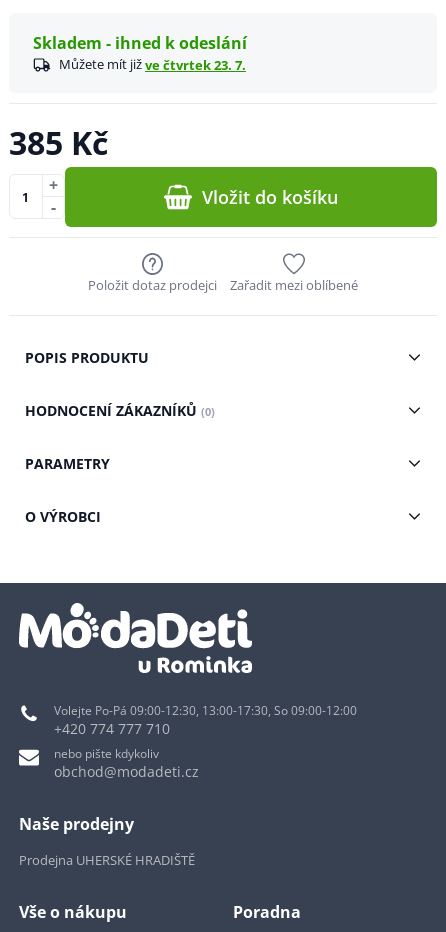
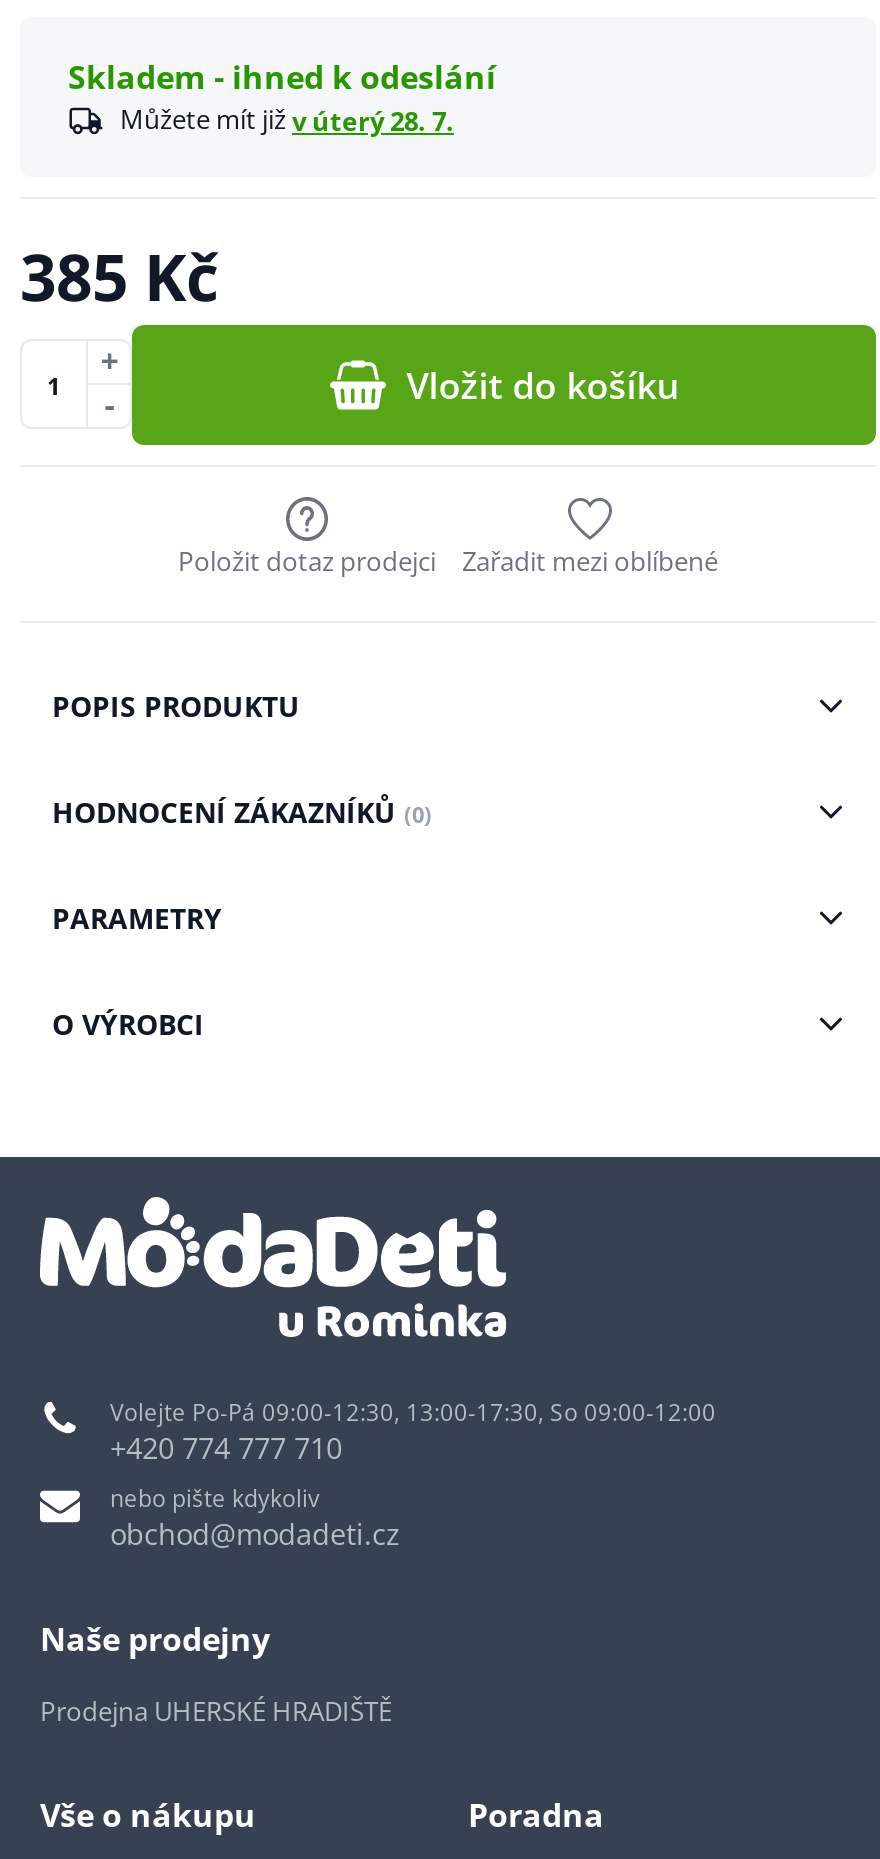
[59,55,246,74] Můžete mít již ve čtvrtek 23. 7. -> [120,101,454,139] Můžete mít již v úterý 28. 7.

